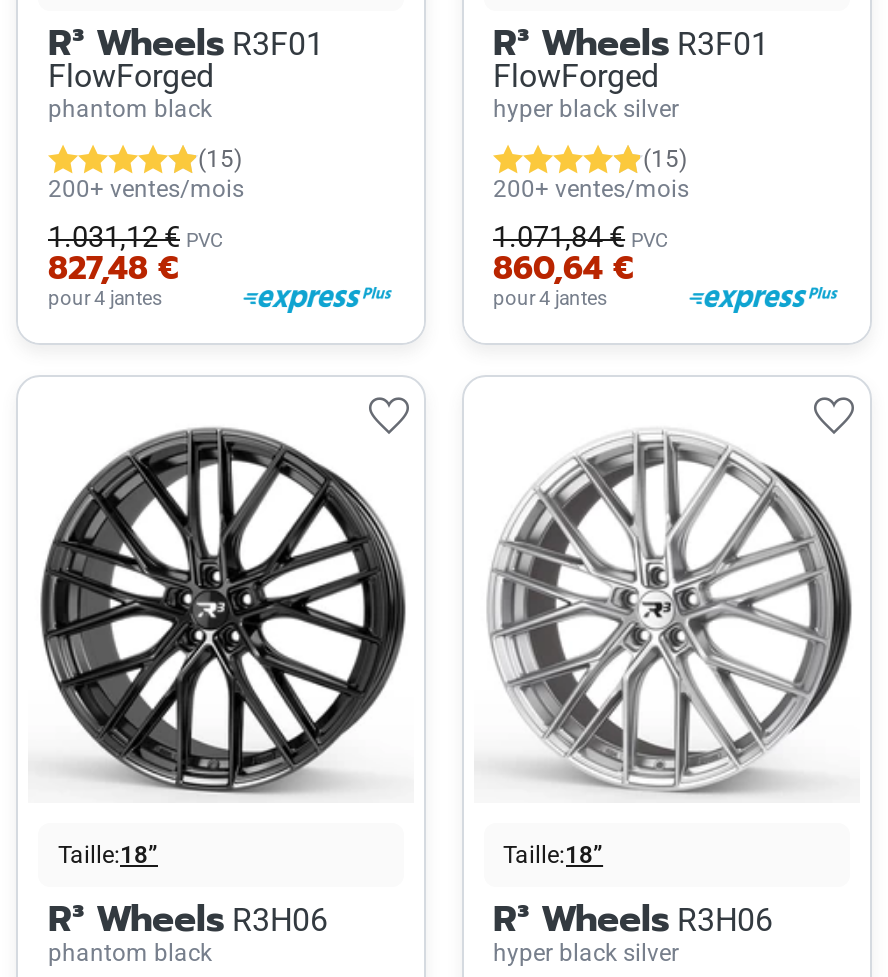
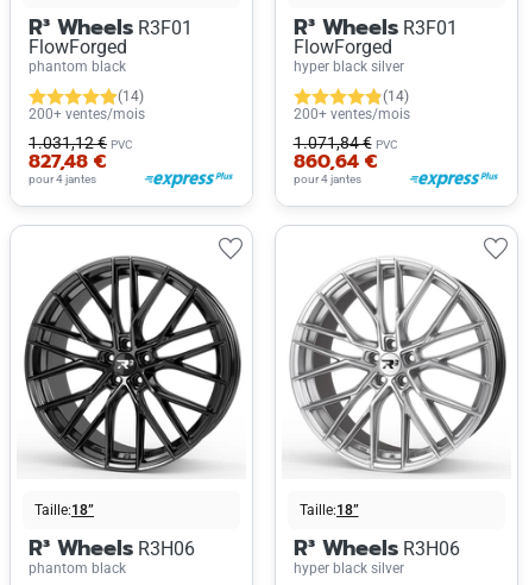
[198,145,242,173] (15) -> [118,88,144,105] (14)
[643,145,687,173] (15) -> [382,88,408,105] (14)

